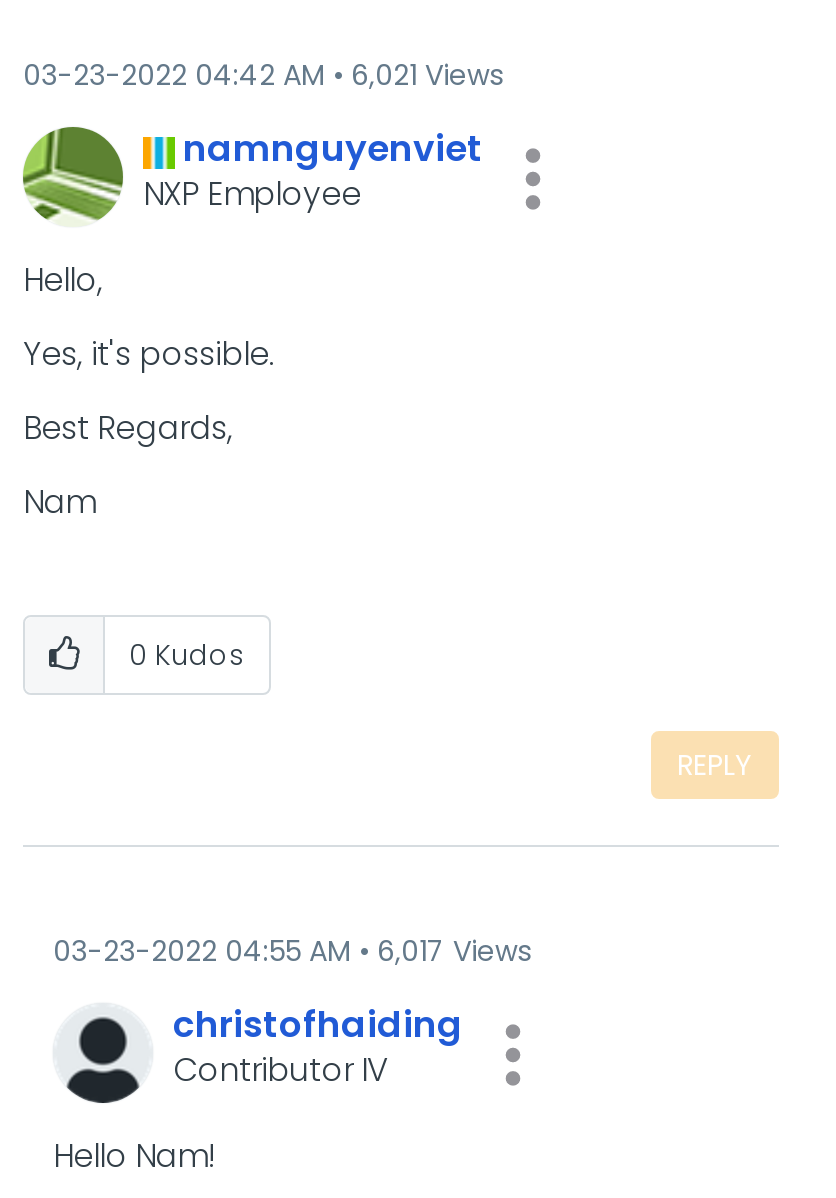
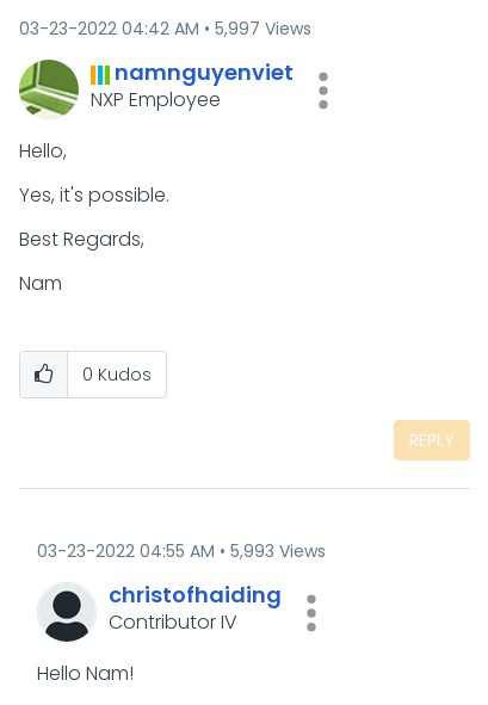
[23,55,503,95] 03-23-2022 04:42 AM 6,021 Views -> [19,17,311,41] 03-23-2022 04:42 AM 5,997 Views
[53,931,531,971] 03-23-2022 04:55 AM 6,017 Views -> [37,539,326,563] 03-23-2022 04:55 AM 5,993 Views

